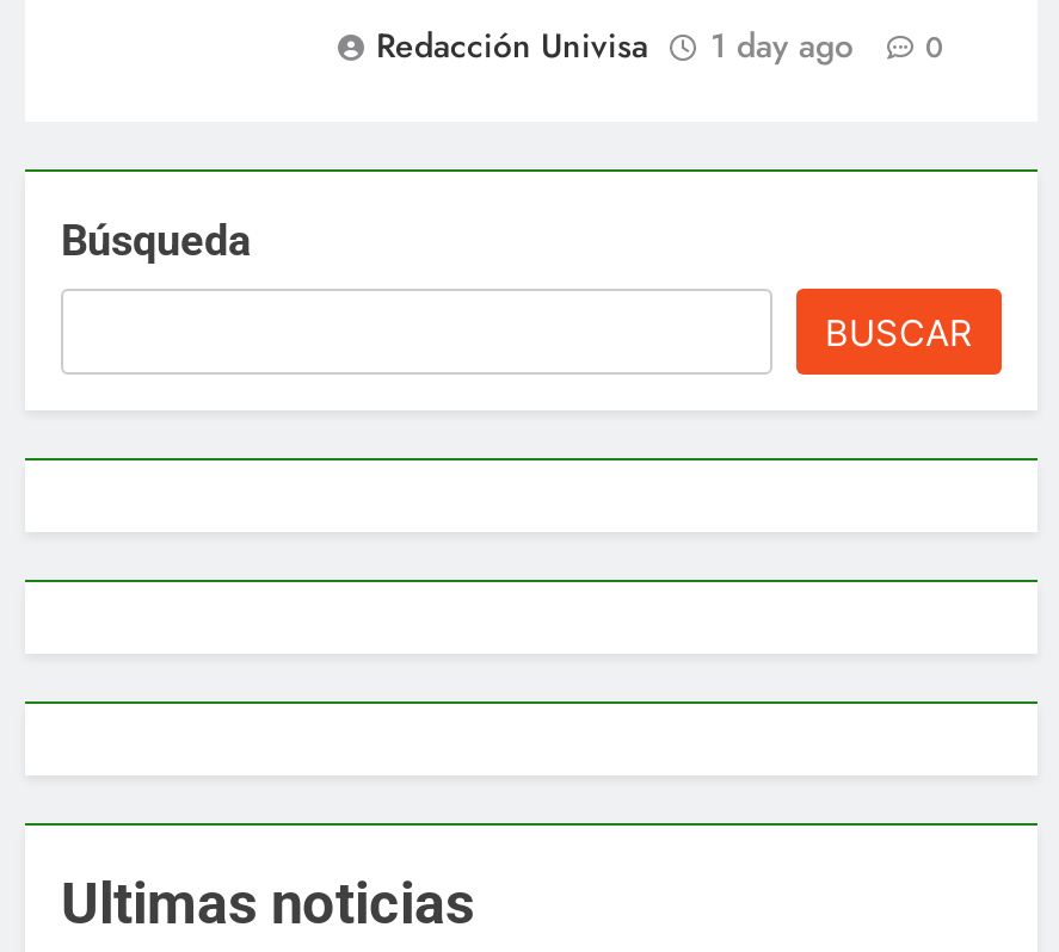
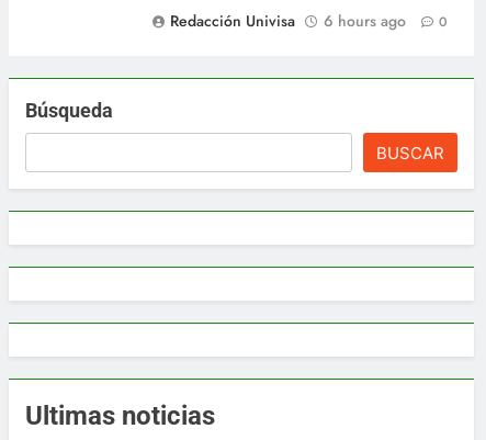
[376,21,944,69] Redacción Univisa 1 day ago 0 -> [170,10,448,32] Redacción Univisa 6 hours ago 0

